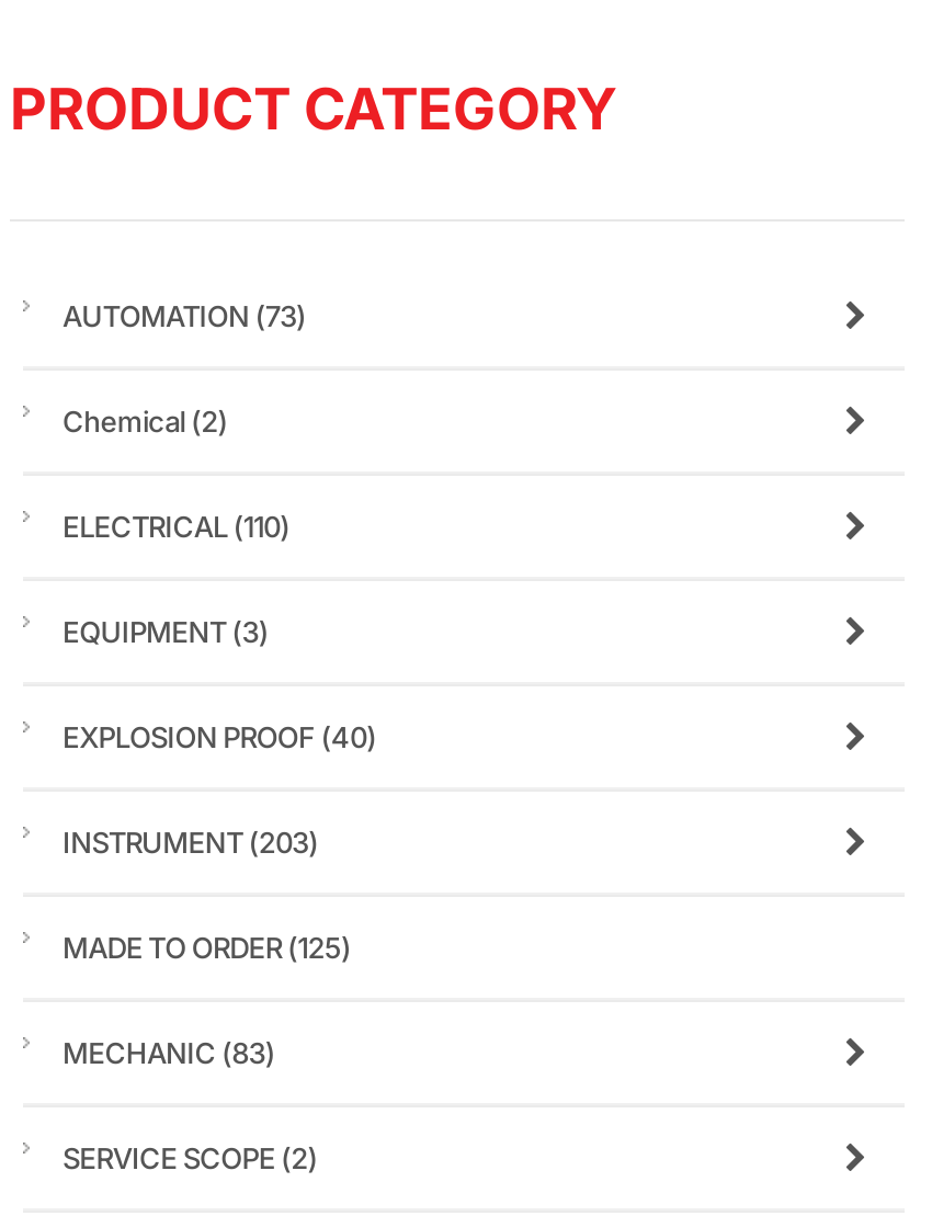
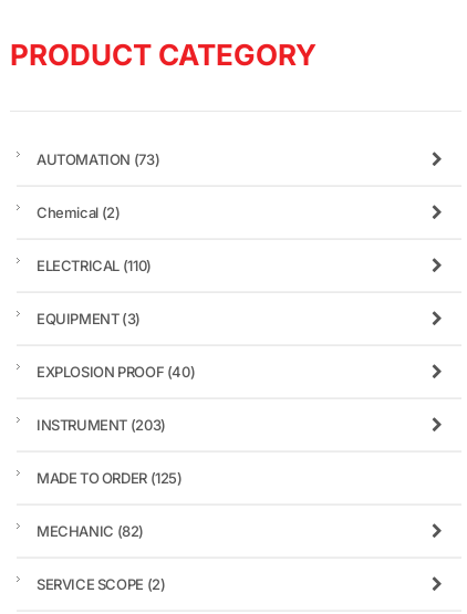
[62,1036,275,1071] MECHANIC (83) -> [37,523,144,540] MECHANIC (82)

